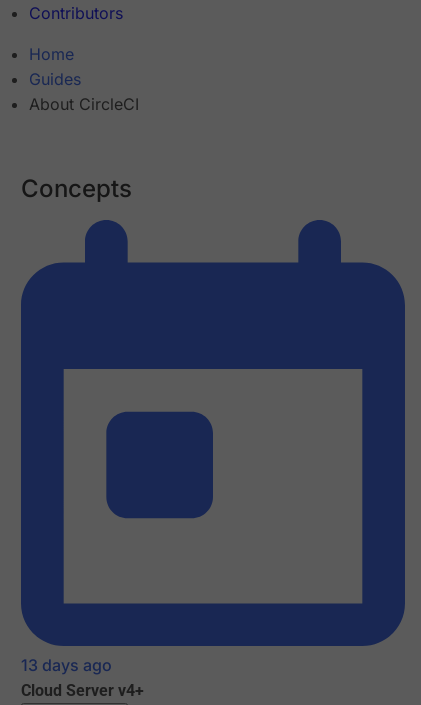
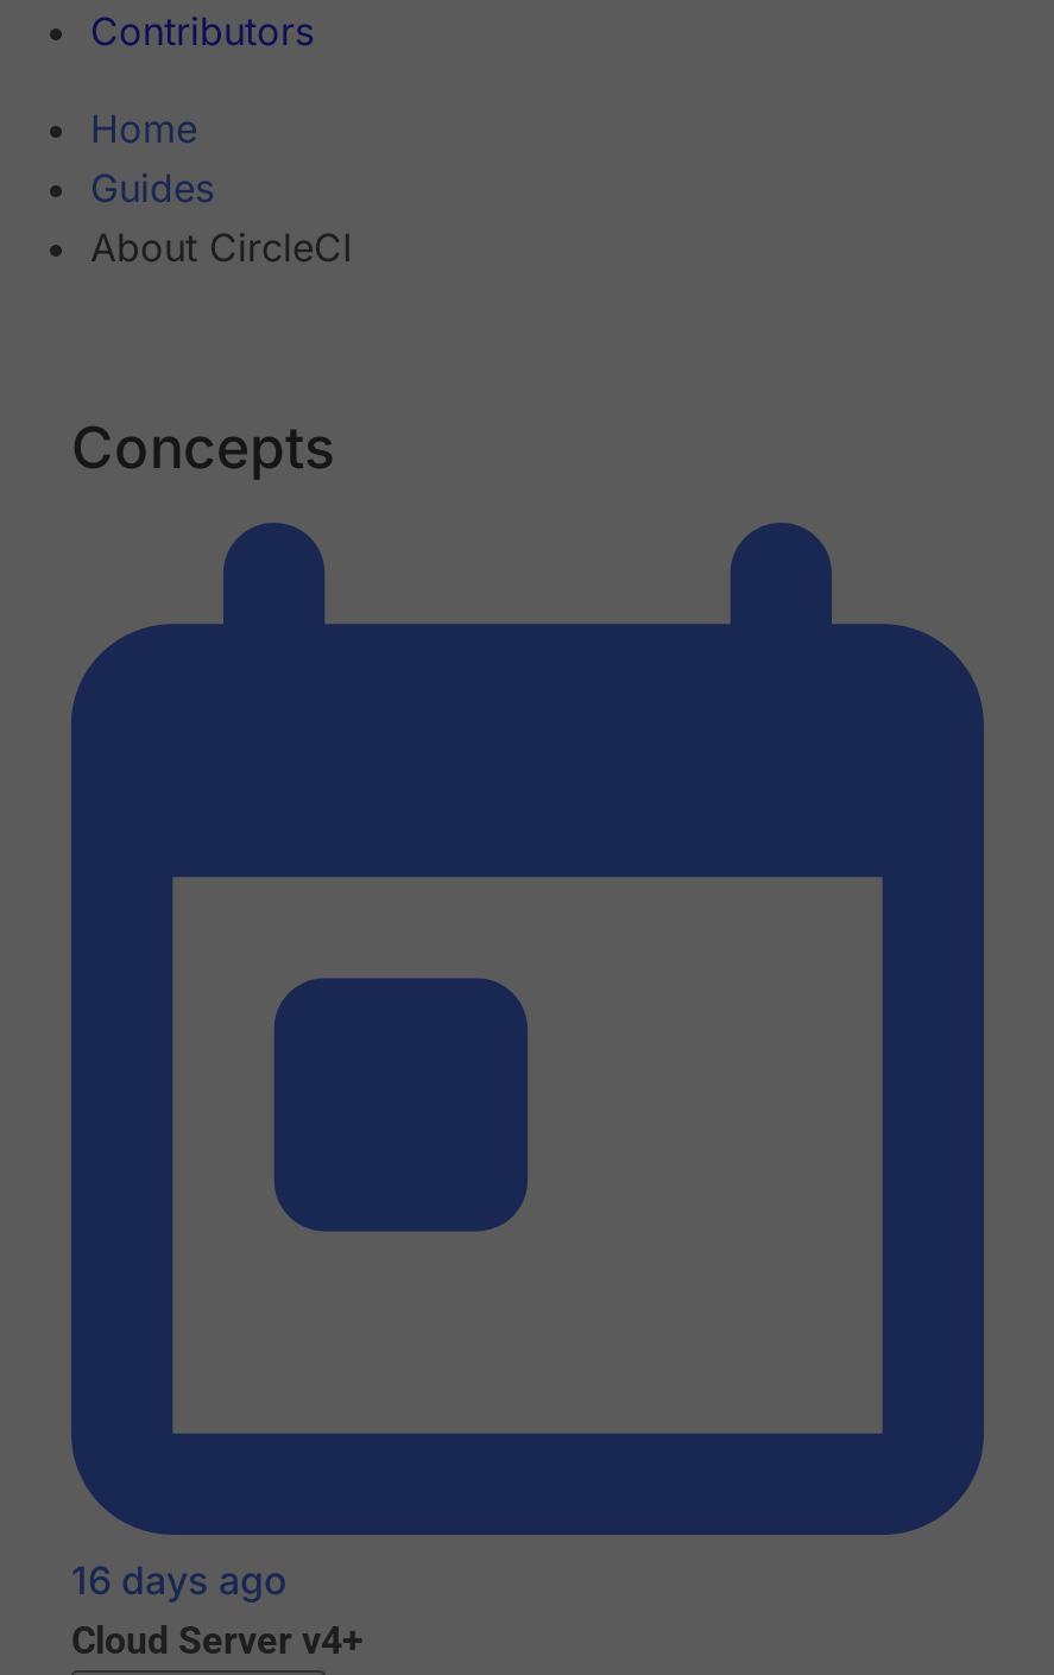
[21,655,112,675] 13 days ago -> [71,1557,288,1605] 16 days ago

